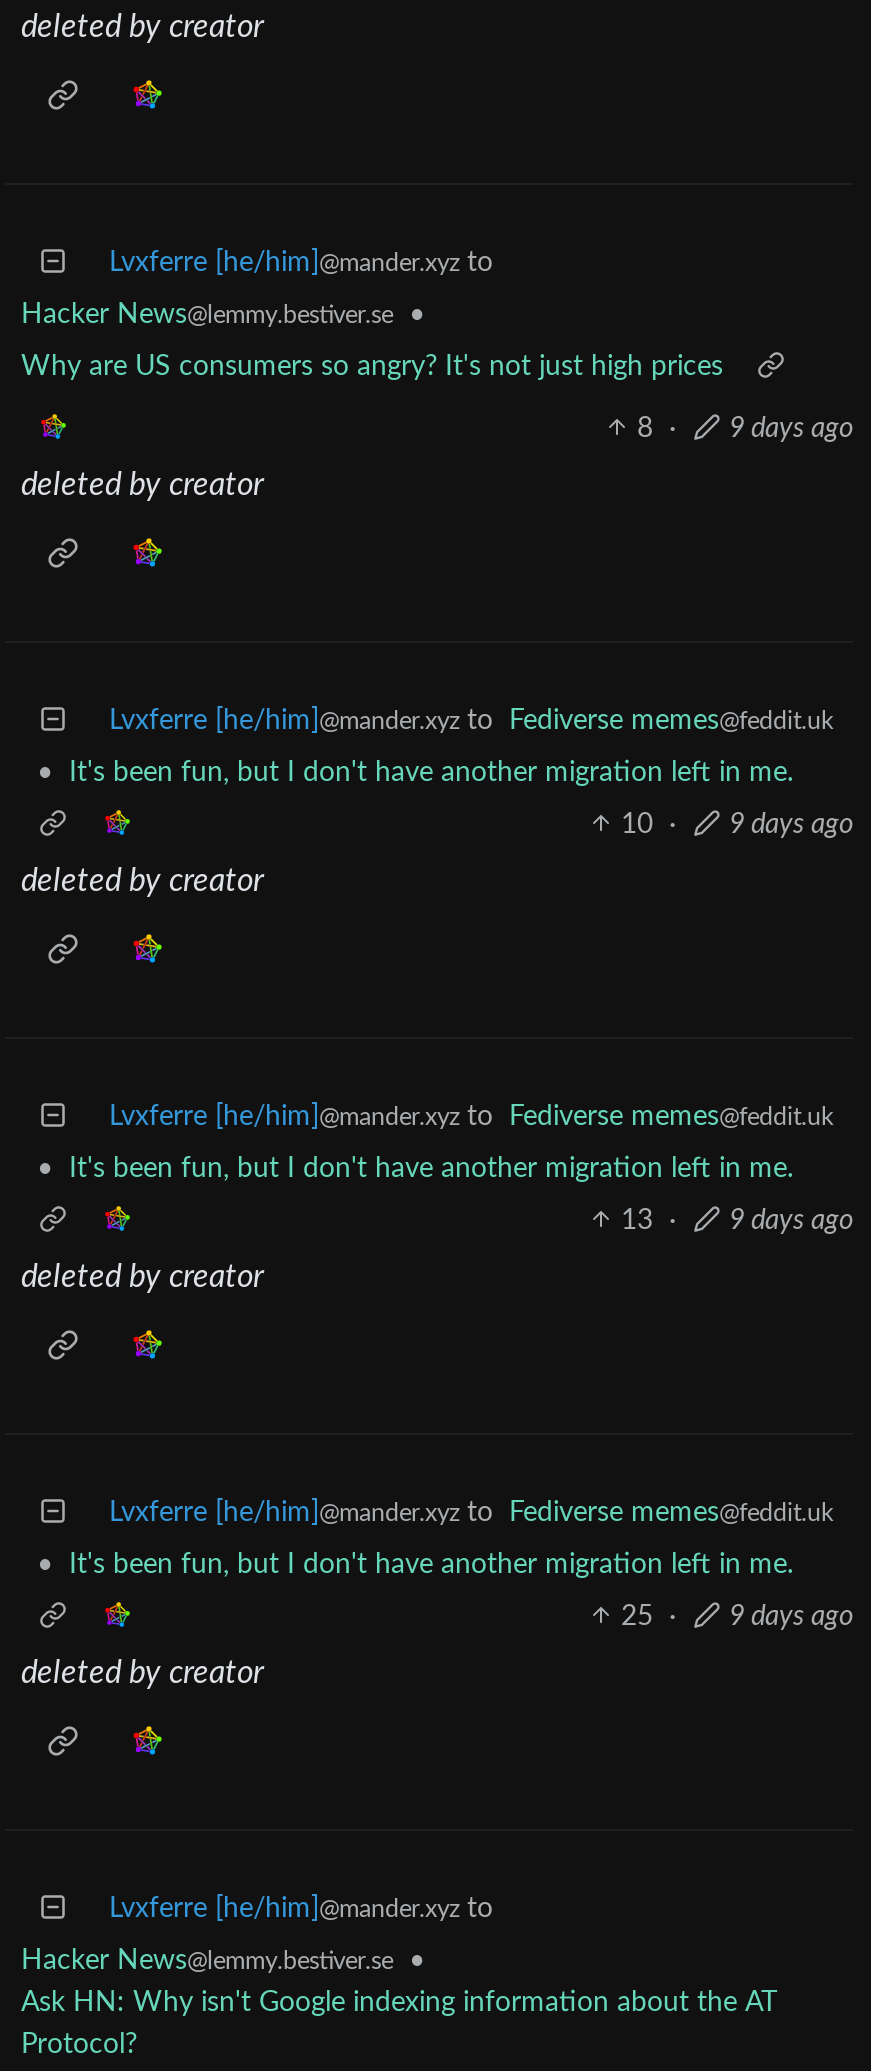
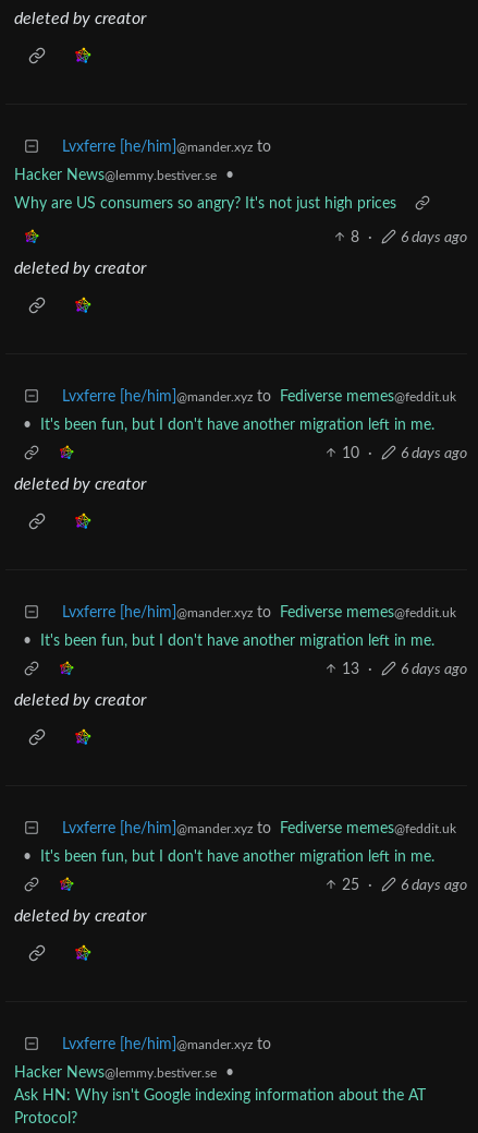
[637,414,853,442] 8 · 9 days ago -> [351,230,467,245] 8 · 6 days ago
[621,810,853,838] 10 · 9 days ago -> [342,445,467,461] 10 · 6 days ago
[621,1206,853,1234] 13 · 9 days ago -> [342,661,467,677] 13 · 6 days ago
[621,1602,853,1630] 25 · 9 days ago -> [342,877,467,893] 25 · 6 days ago

